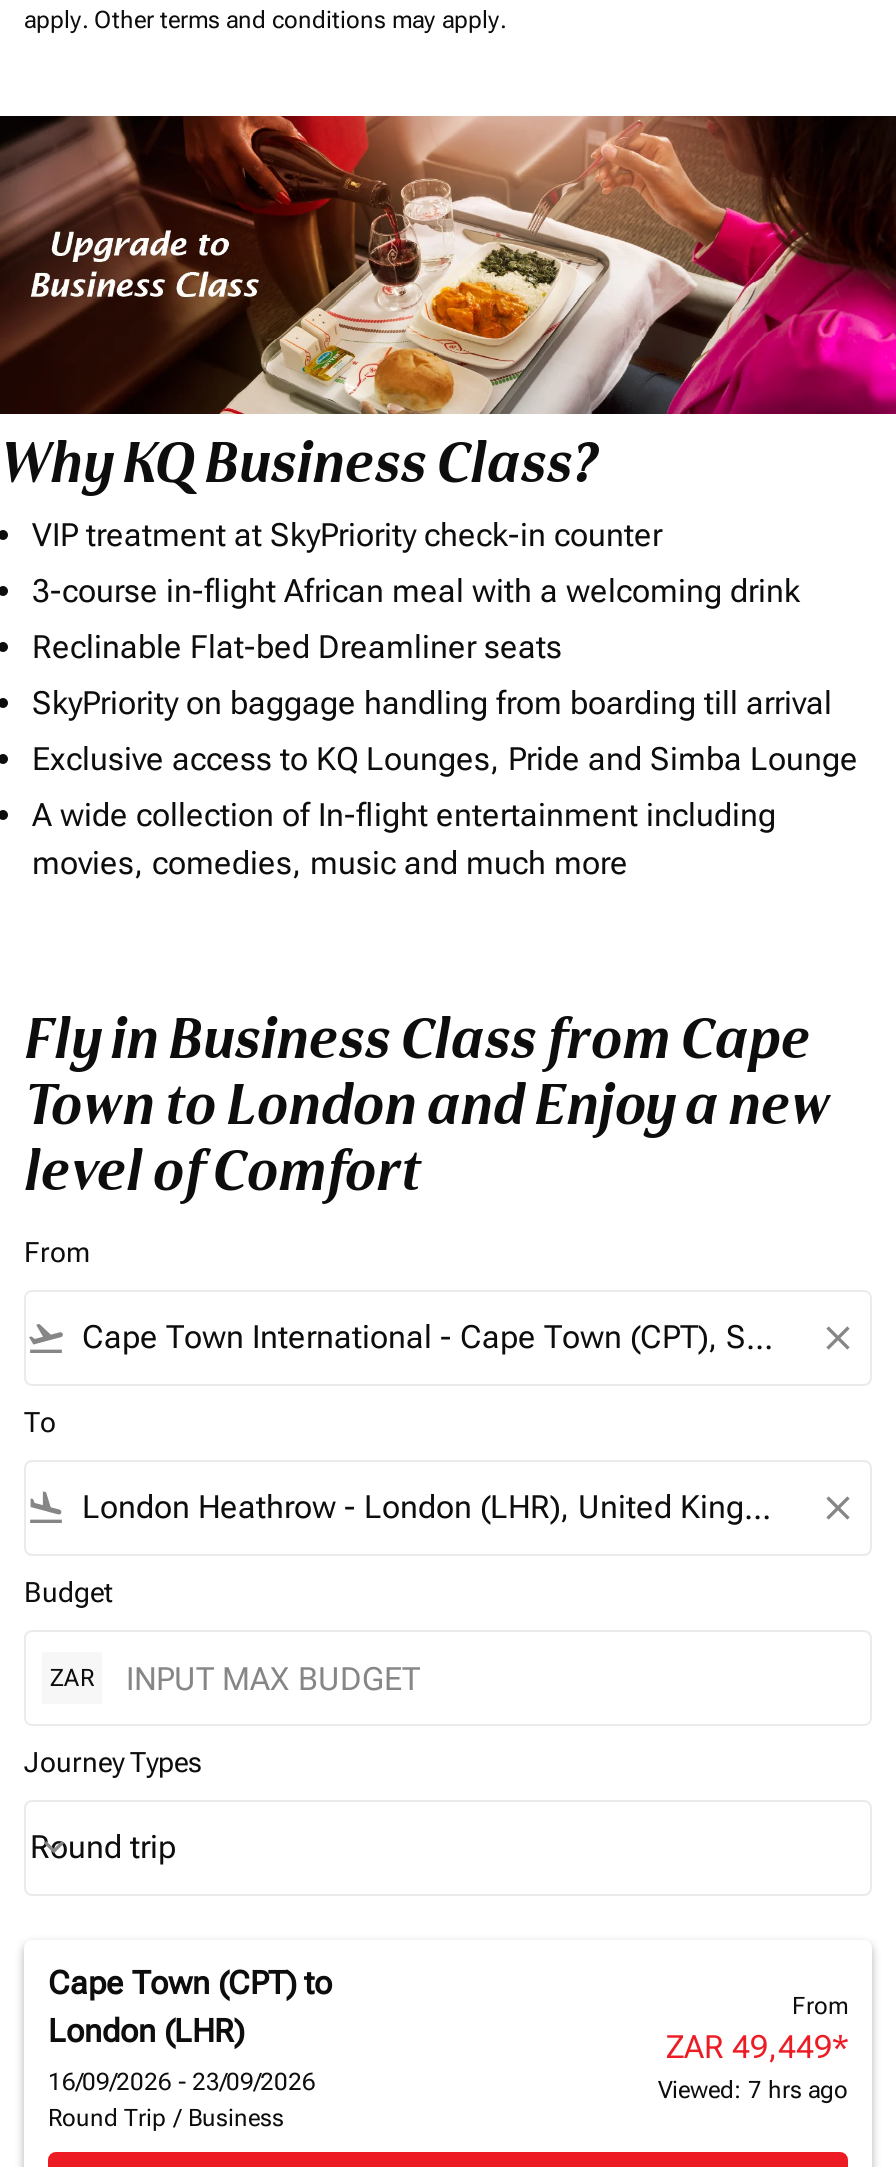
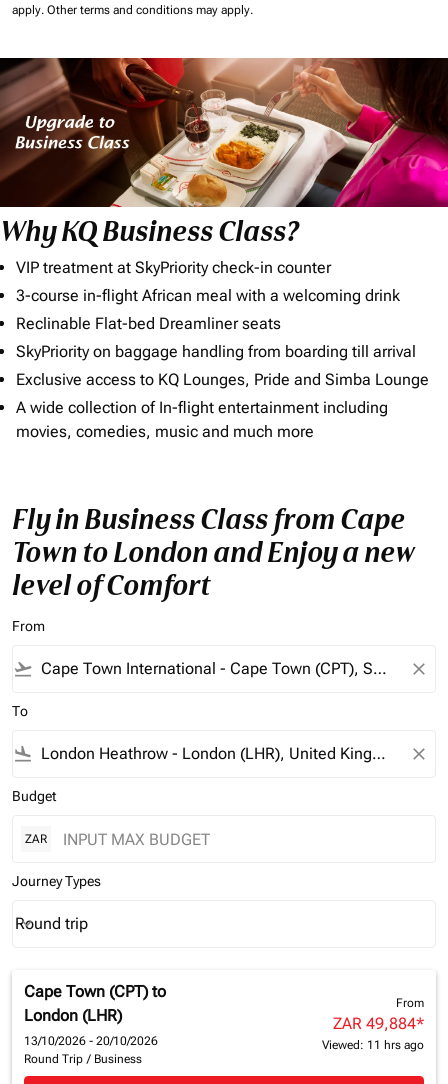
[666,2029,848,2067] ZAR 49,449* -> [333,1014,424,1033] ZAR 49,884*
[48,2069,316,2097] 16/09/2026 - 23/09/2026 -> [24,1034,158,1048] 13/10/2026 - 20/10/2026
[658,2077,848,2105] Viewed: 7 hrs ago -> [322,1038,424,1052] Viewed: 11 hrs ago

